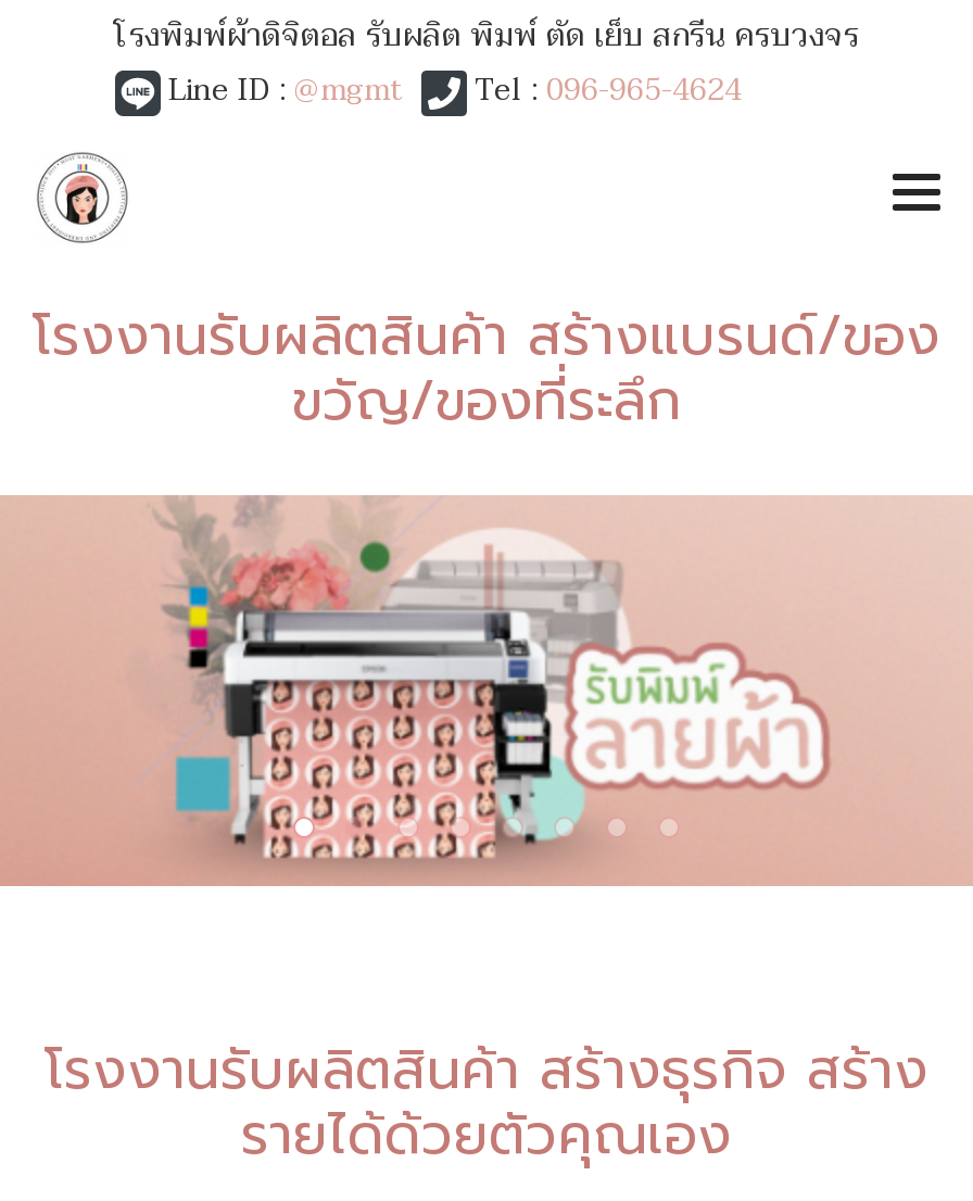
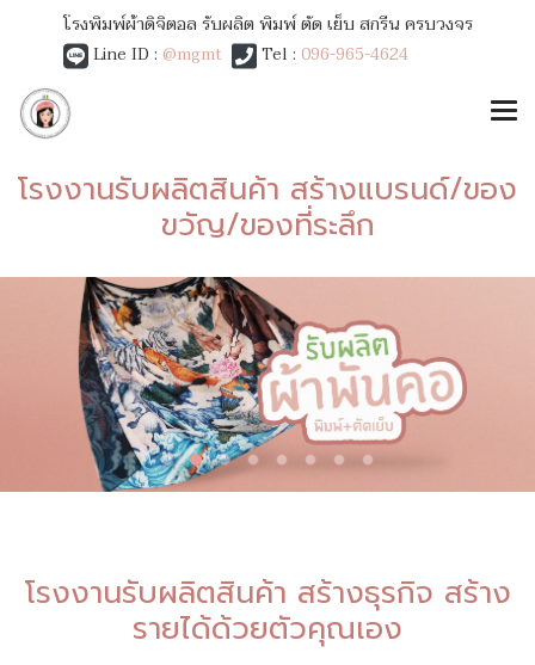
[132,495,849,886] [image] -> [78,276,468,493] [image]

